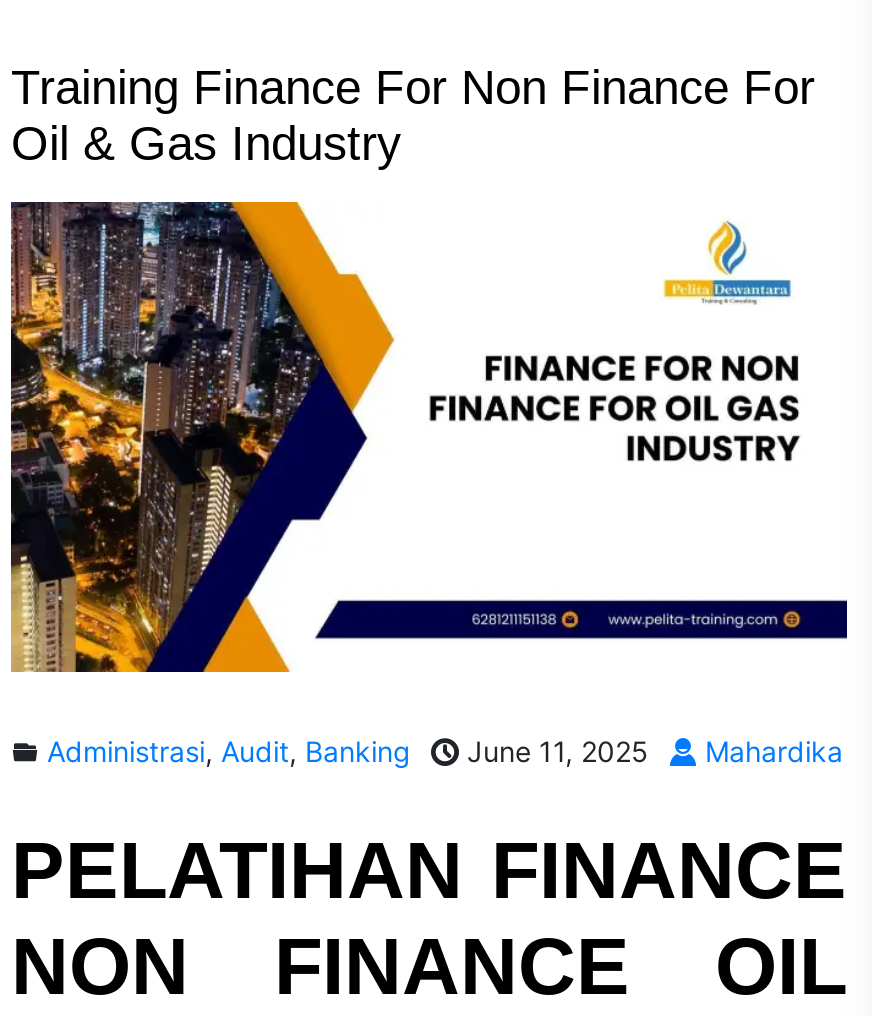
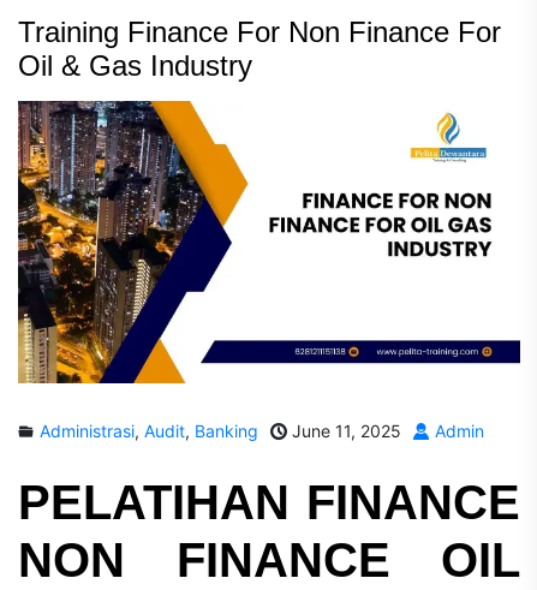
[697,734,843,768] Mahardika -> [430,420,484,441] Admin

